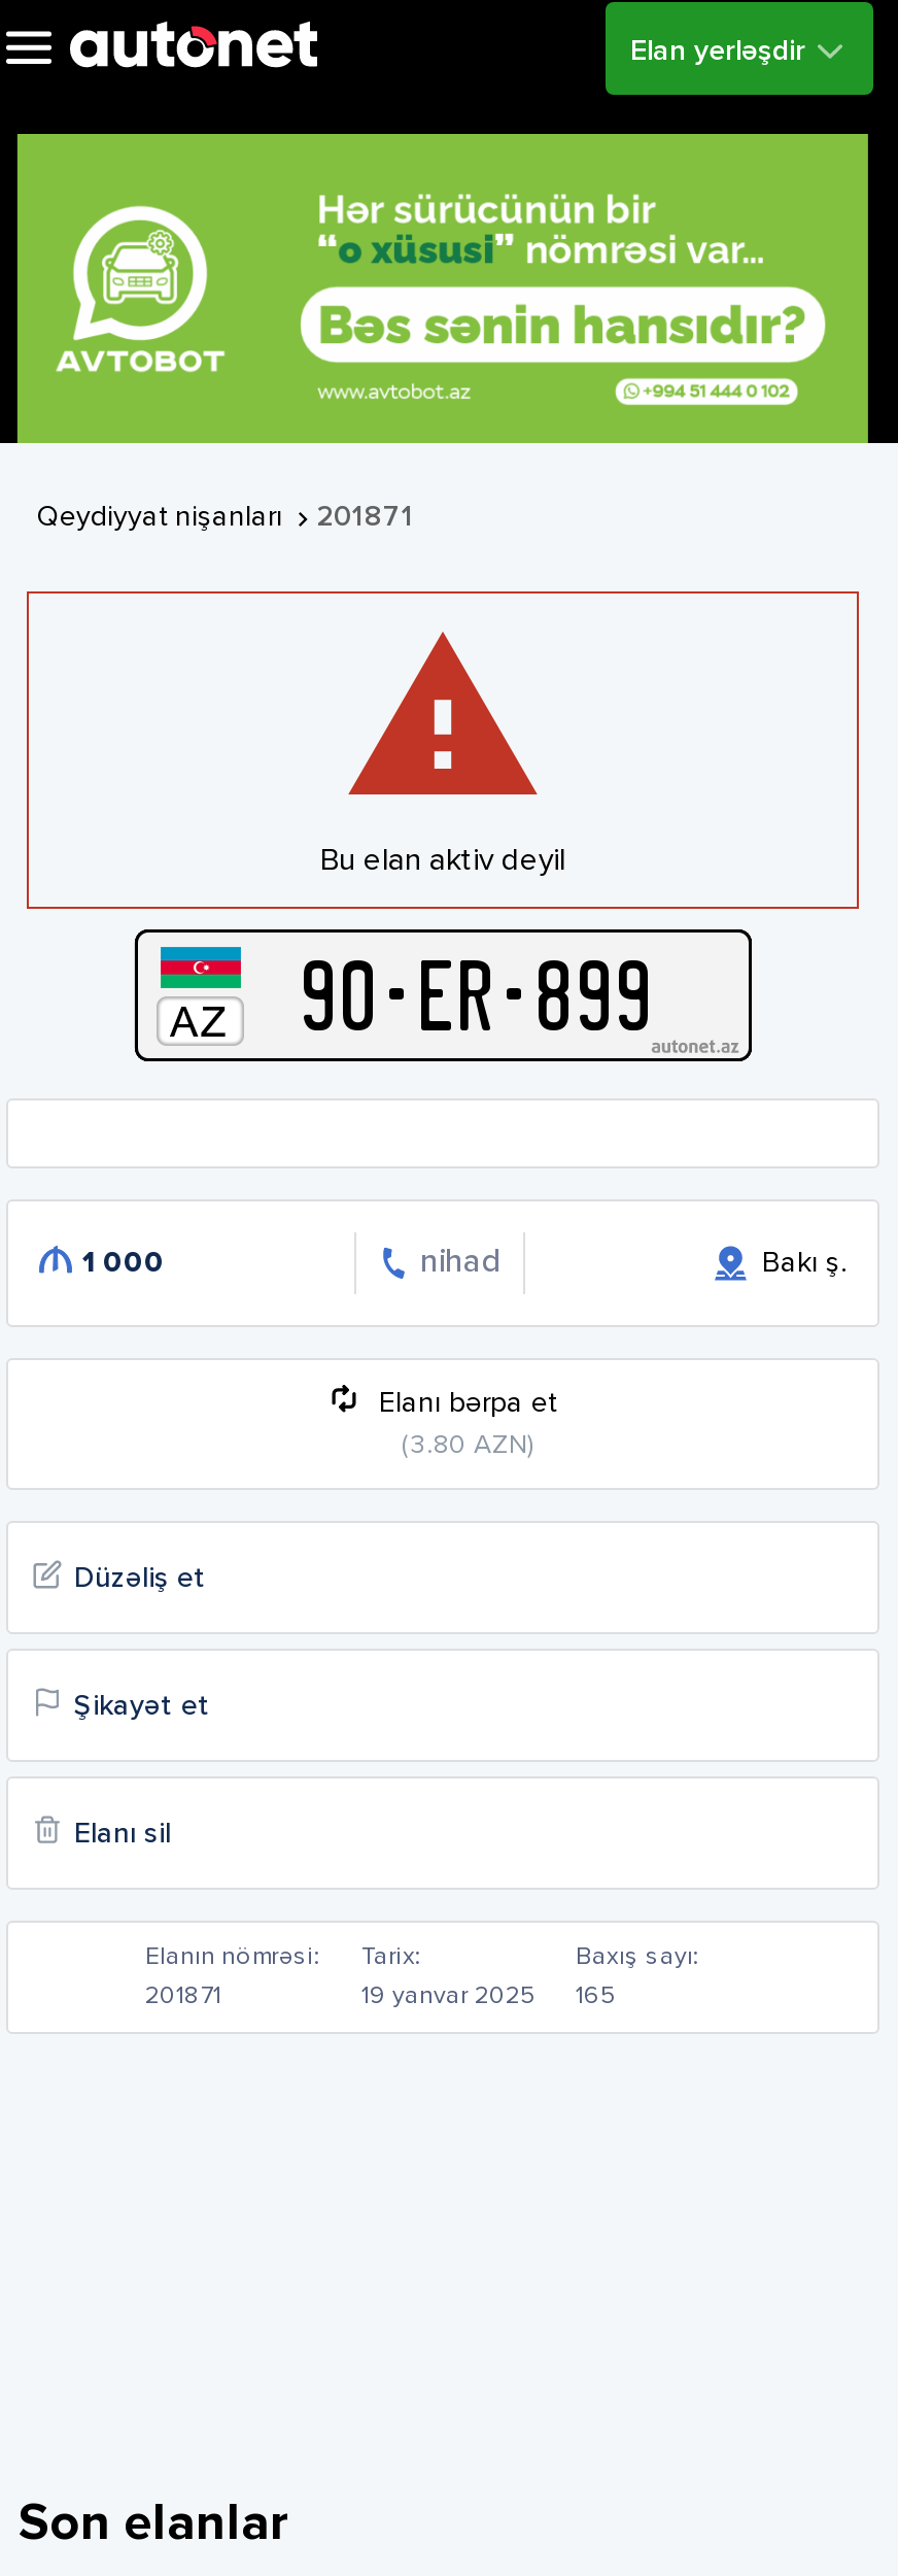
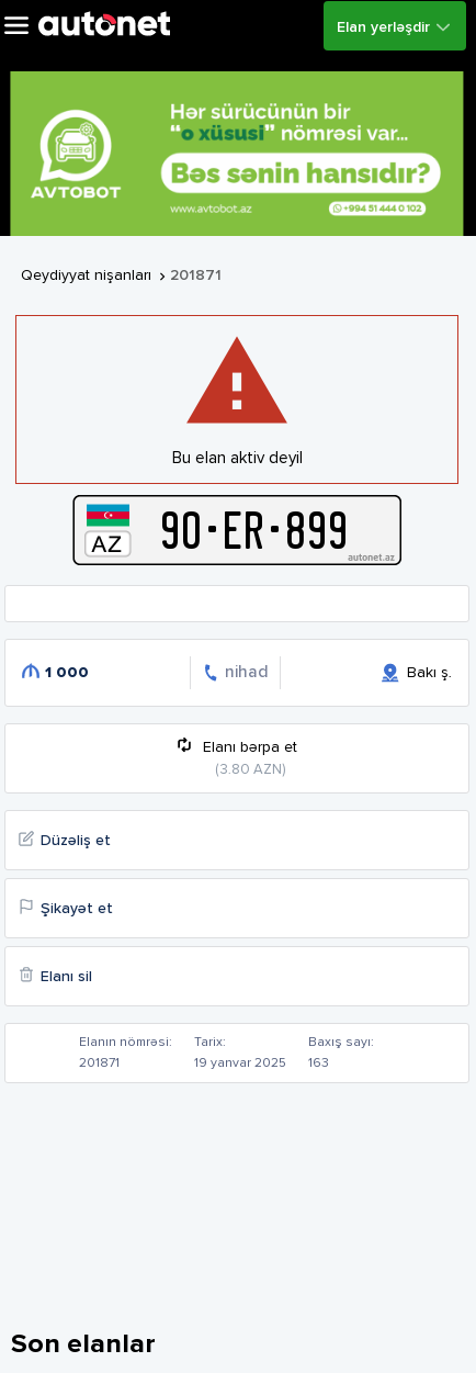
[361,1984,615,2008] 19 yanvar 2025 165 -> [194,1056,328,1070] 19 yanvar 2025 163

